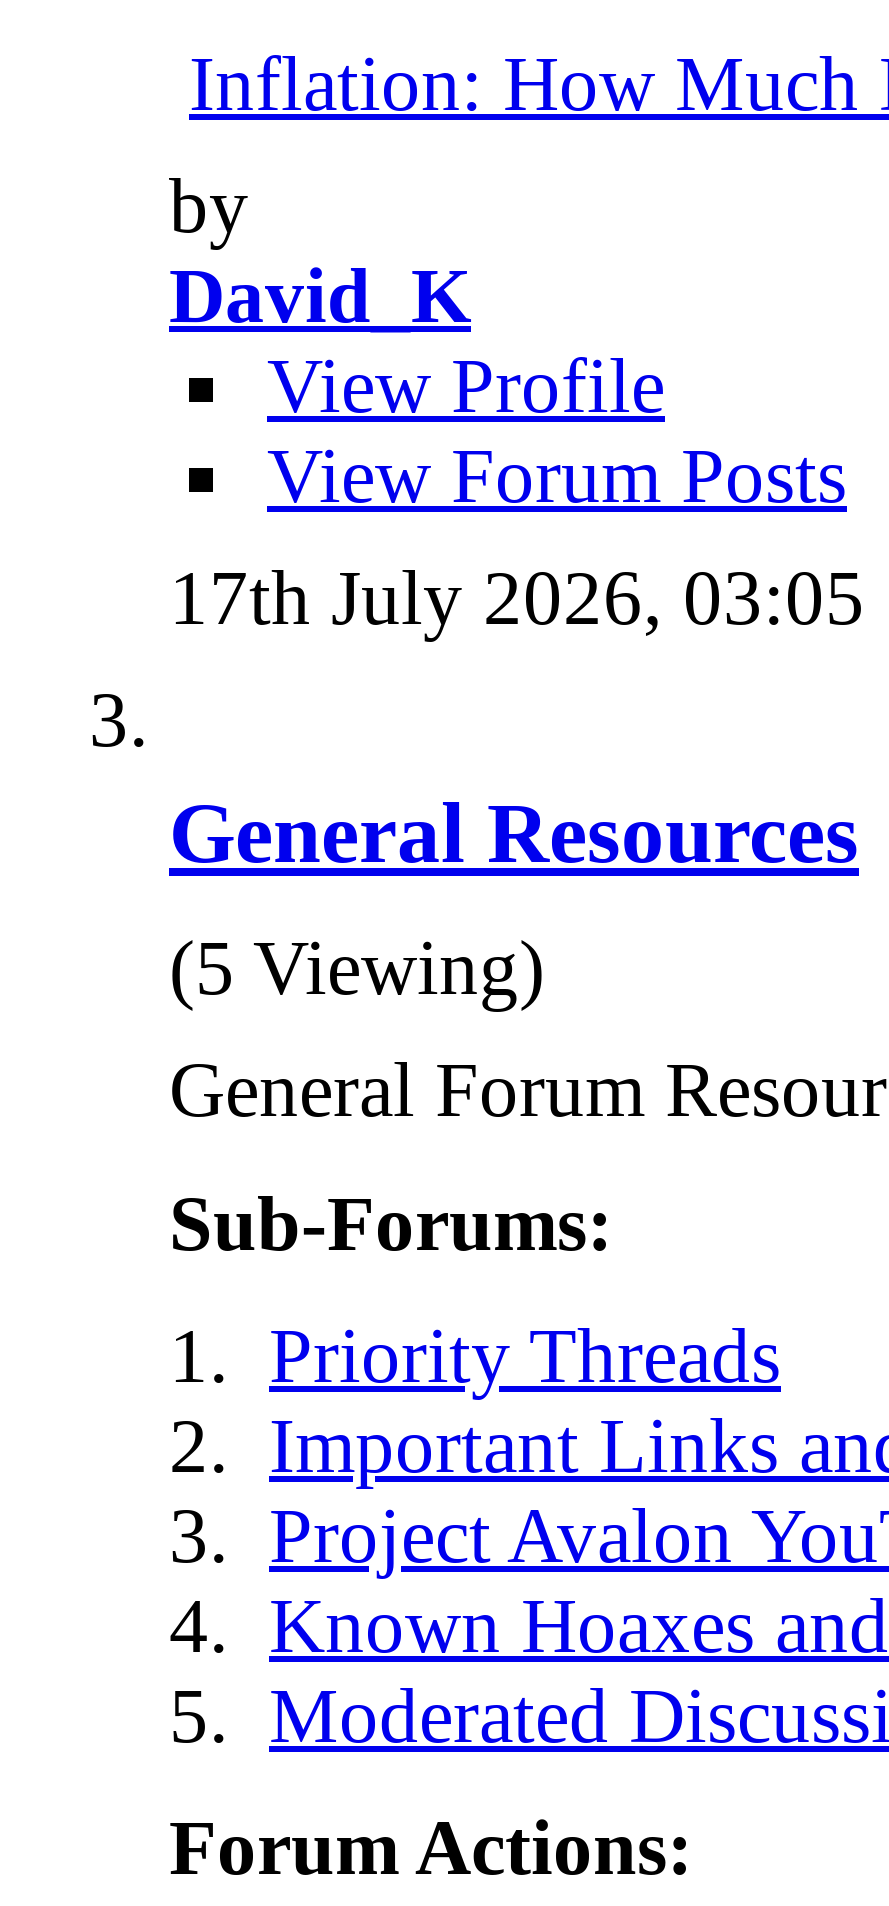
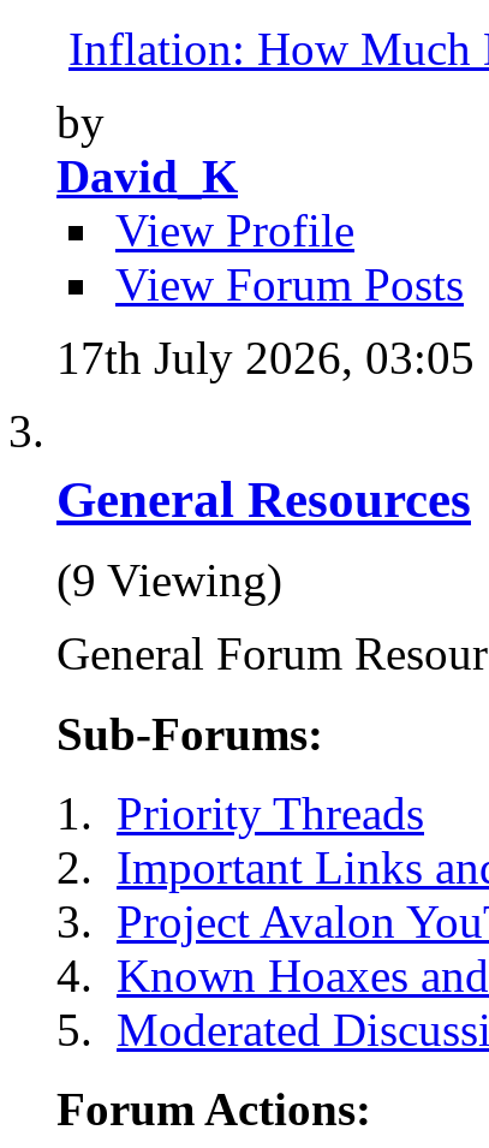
[169,925,545,1011] (5 Viewing) -> [56,555,282,606] (9 Viewing)

